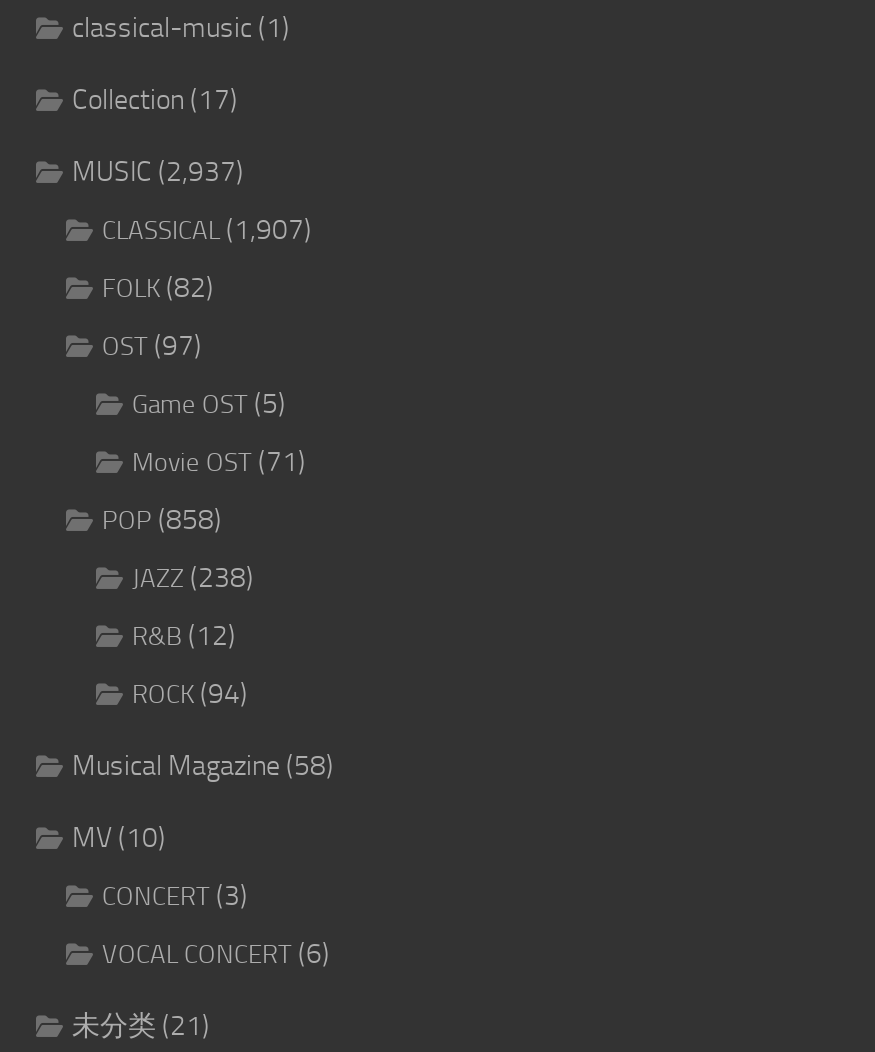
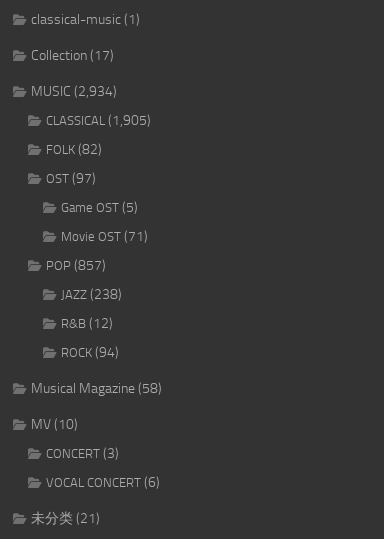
[72,155,244,189] MUSIC (2,937) -> [31,83,117,100] MUSIC (2,934)
[102,213,312,247] CLASSICAL (1,907) -> [46,112,151,129] CLASSICAL (1,905)
[102,503,222,537] POP (858) -> [46,257,106,274] POP (857)

